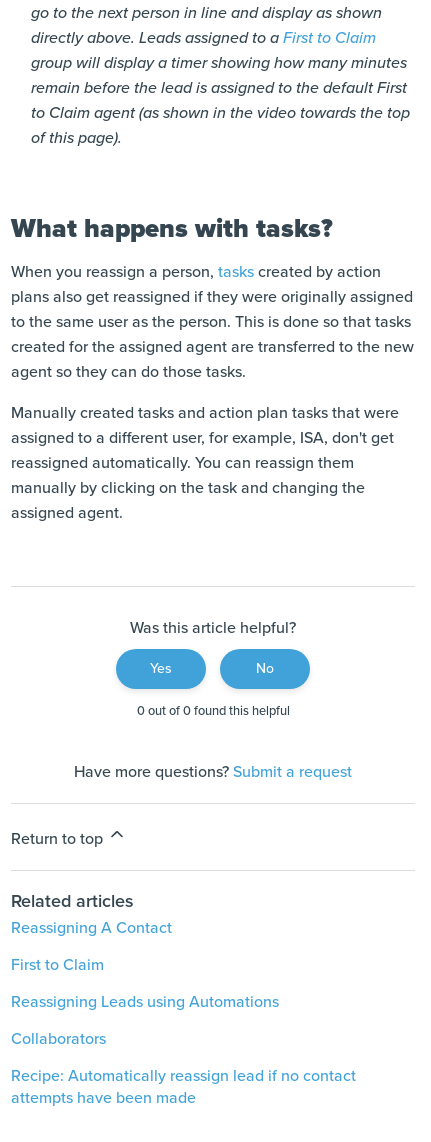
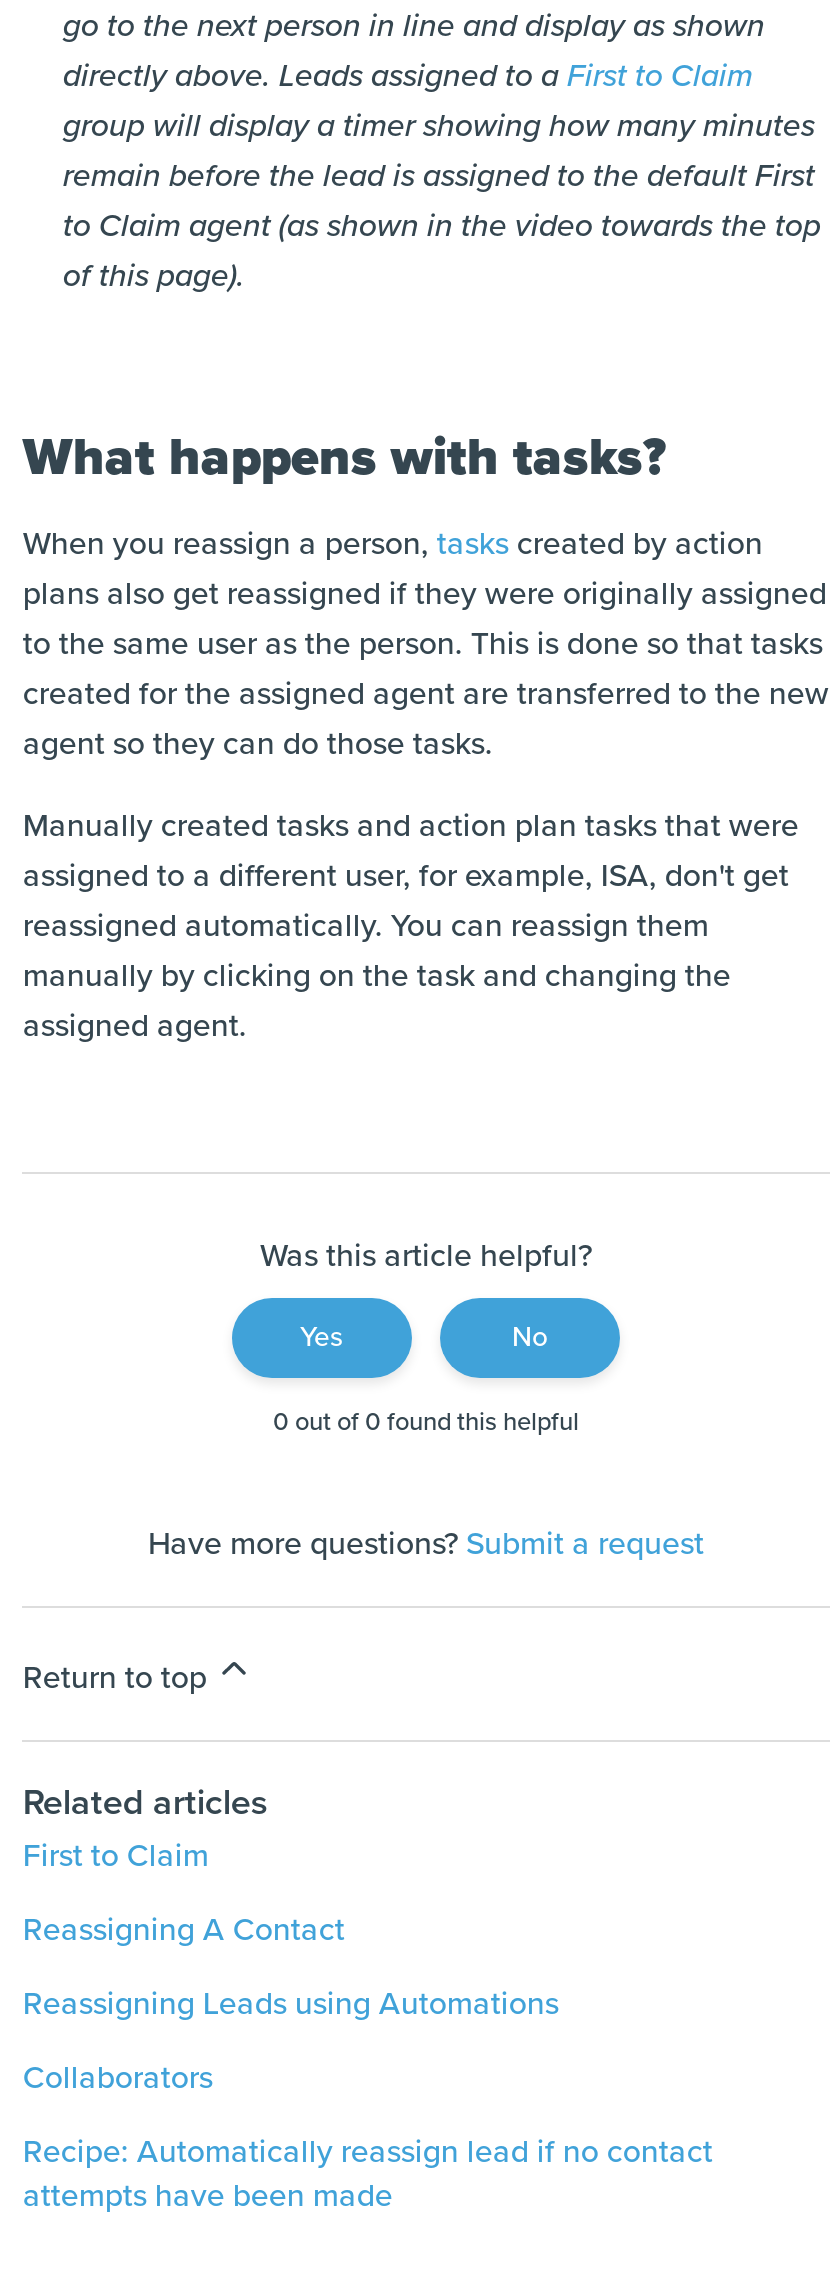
moved [11,918,172,938] -> [23,1909,345,1949]: Reassigning A Contact
moved [11,955,104,975] -> [23,1835,209,1875]: First to Claim

